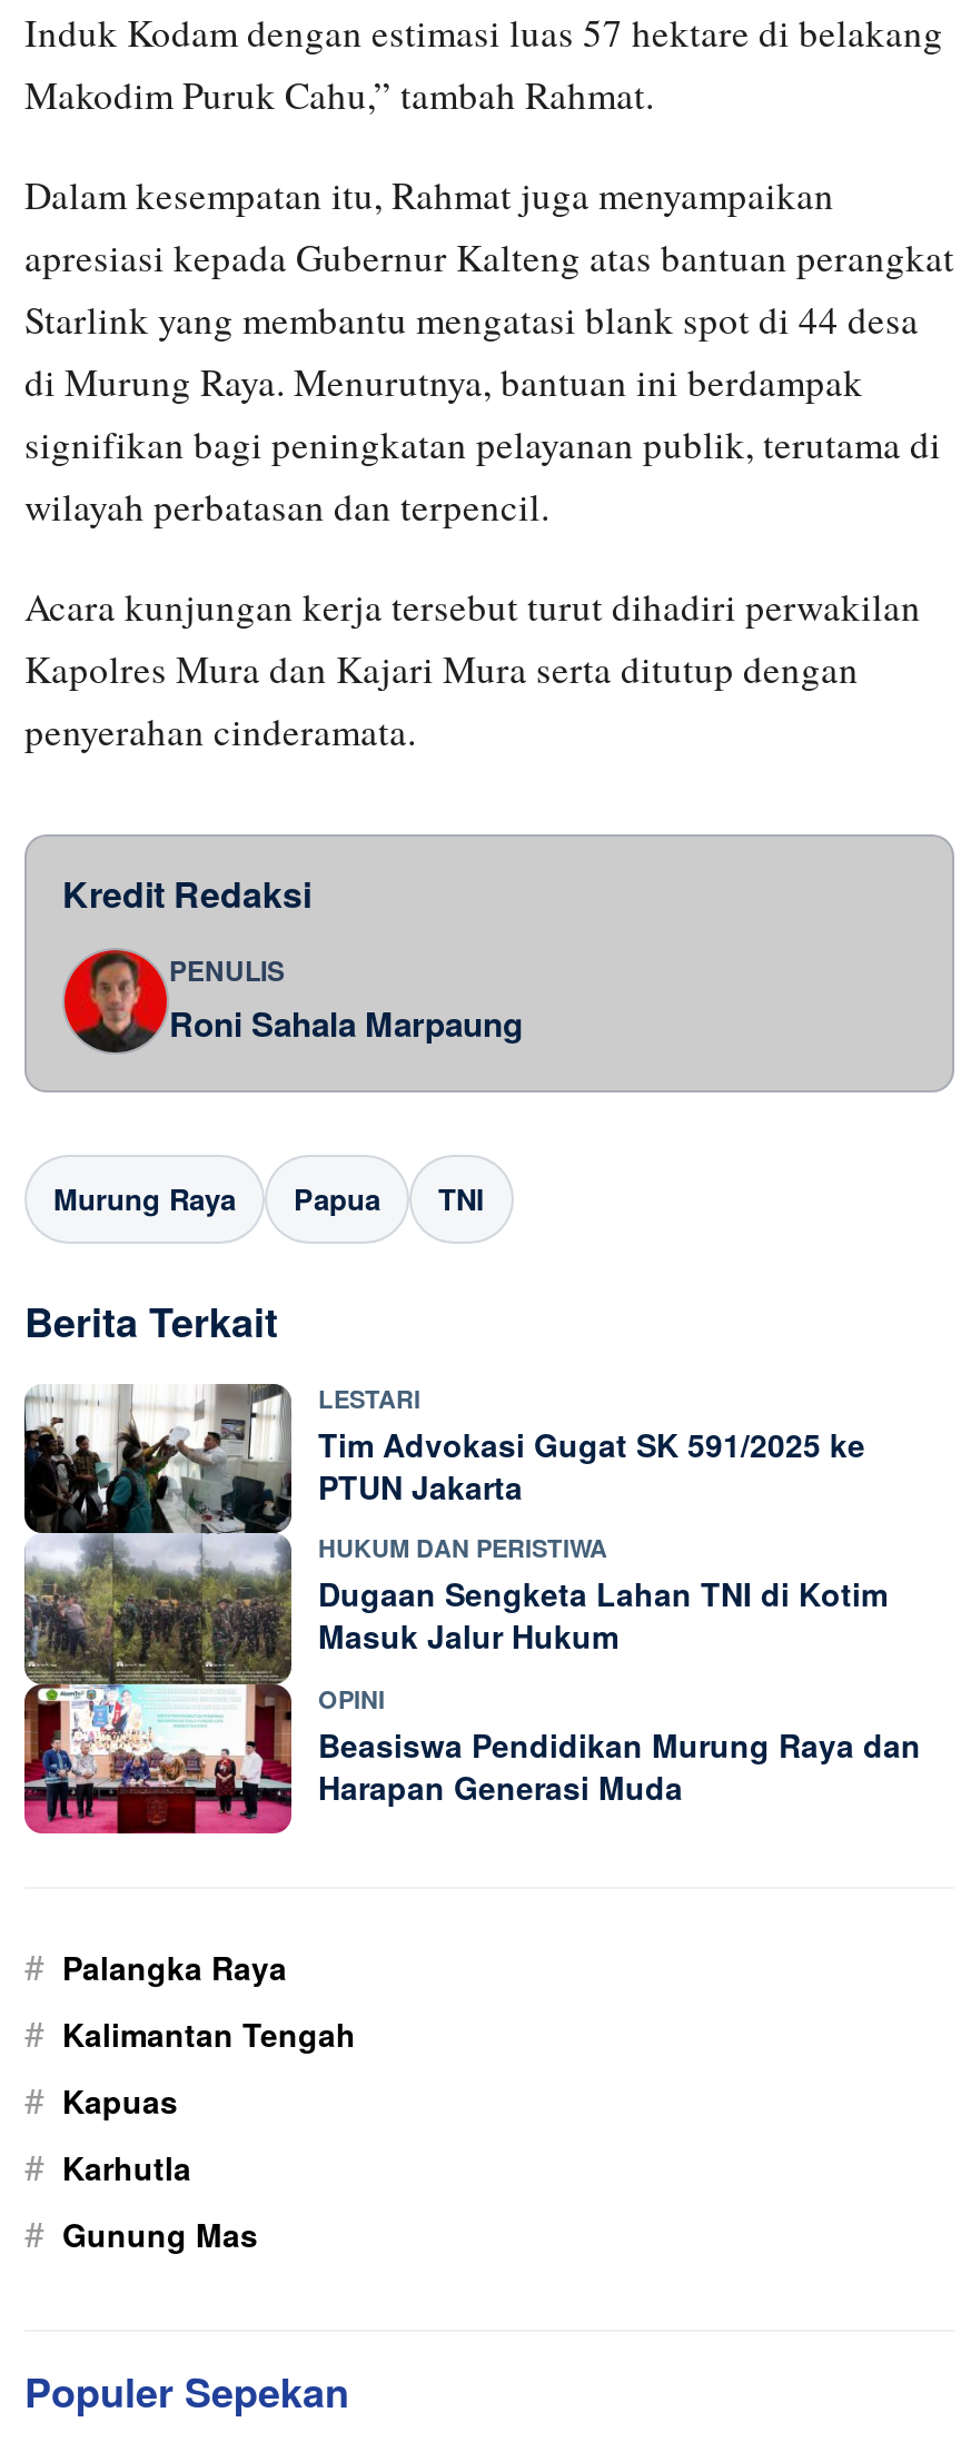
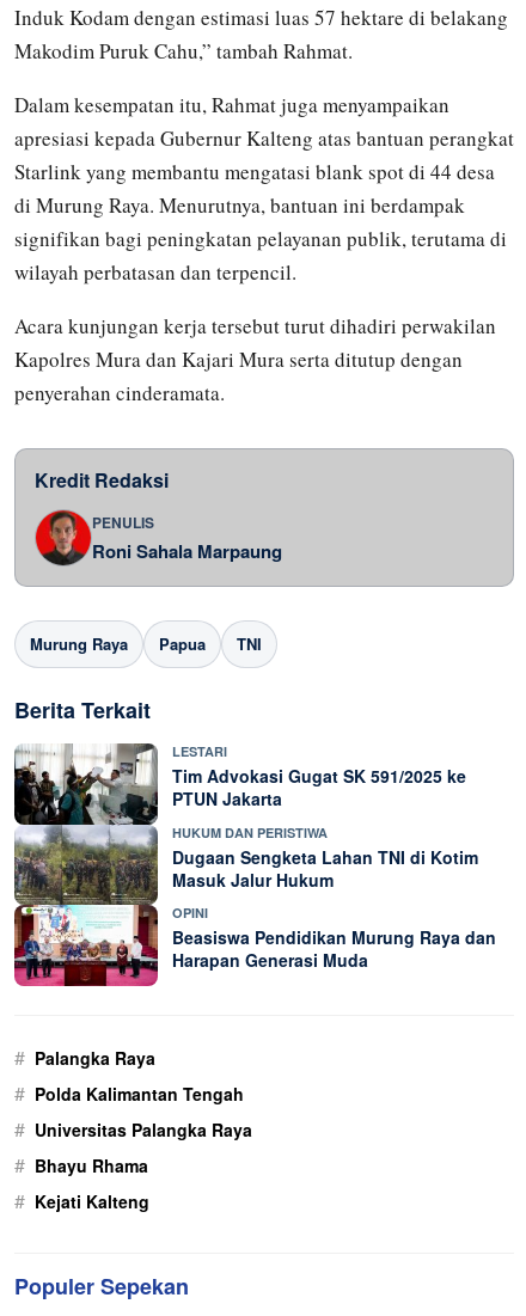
[24,2008,356,2260] # Kalimantan Tengah | # Kapuas | # Karhutla | # Gunung Mas -> [14,1079,252,1214] # Polda Kalimantan Tengah | # Universitas Palangka Raya | # Bhayu Rhama | # Kejati Kalteng

